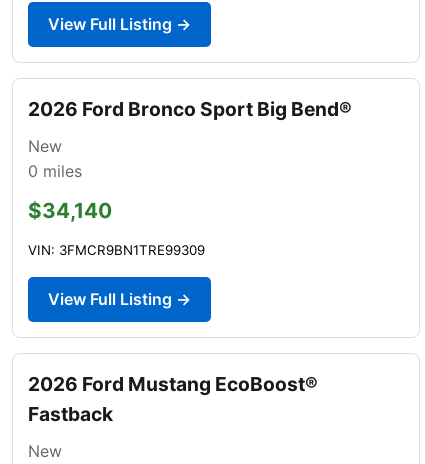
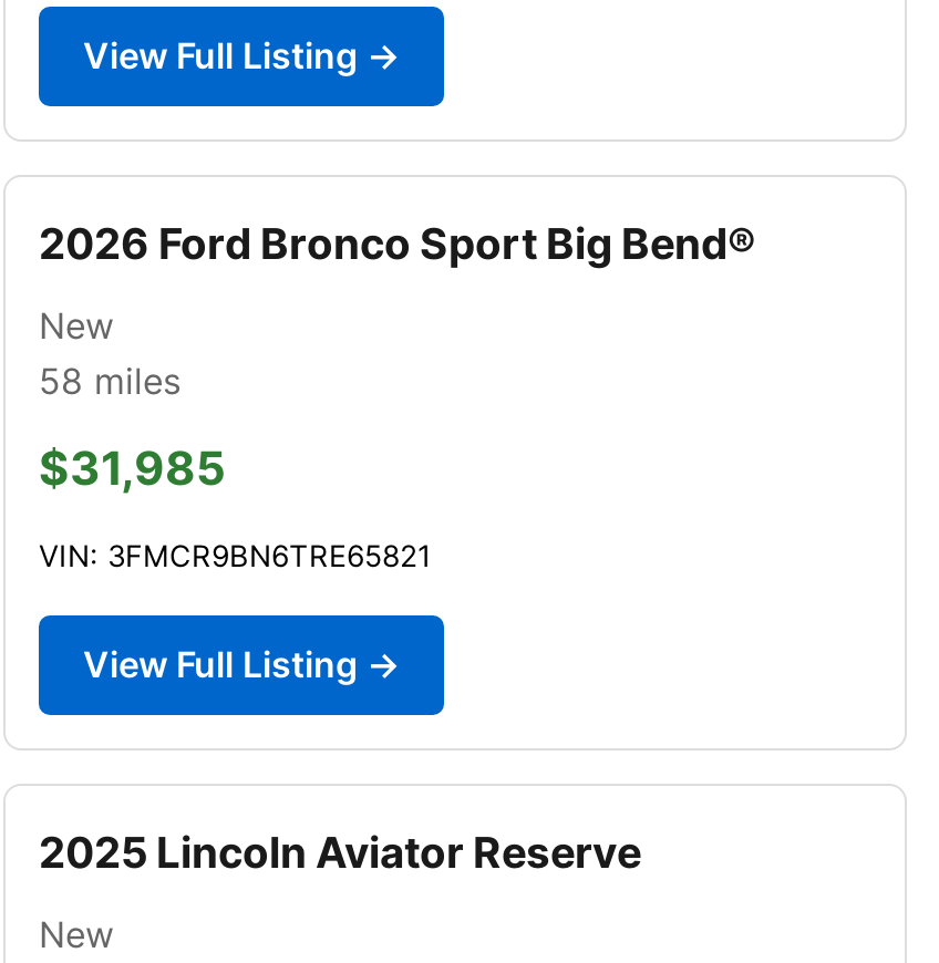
[28,161,82,181] 0 miles -> [39,358,180,403] 58 miles
[28,198,112,223] $34,140 -> [39,440,225,496] $31,985
[28,242,205,258] VIN: 3FMCR9BN1TRE99309 -> [39,538,431,573] VIN: 3FMCR9BN6TRE65821
[28,372,318,426] 2026 Ford Mustang EcoBoost® | Fastback -> [39,826,641,879] 2025 Lincoln Aviator Reserve

